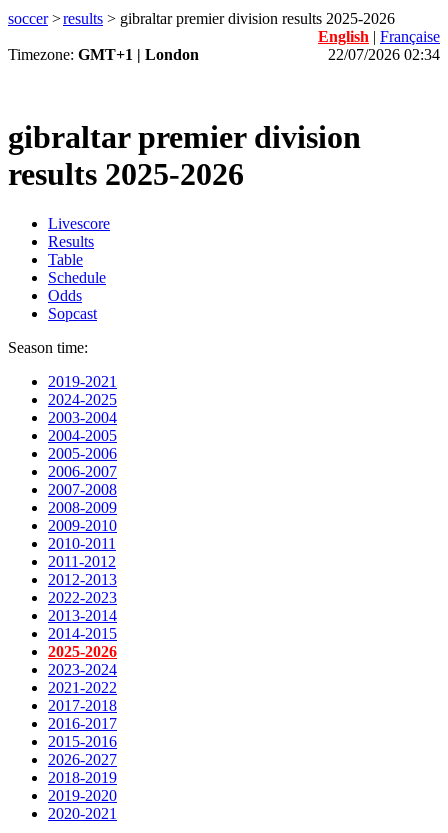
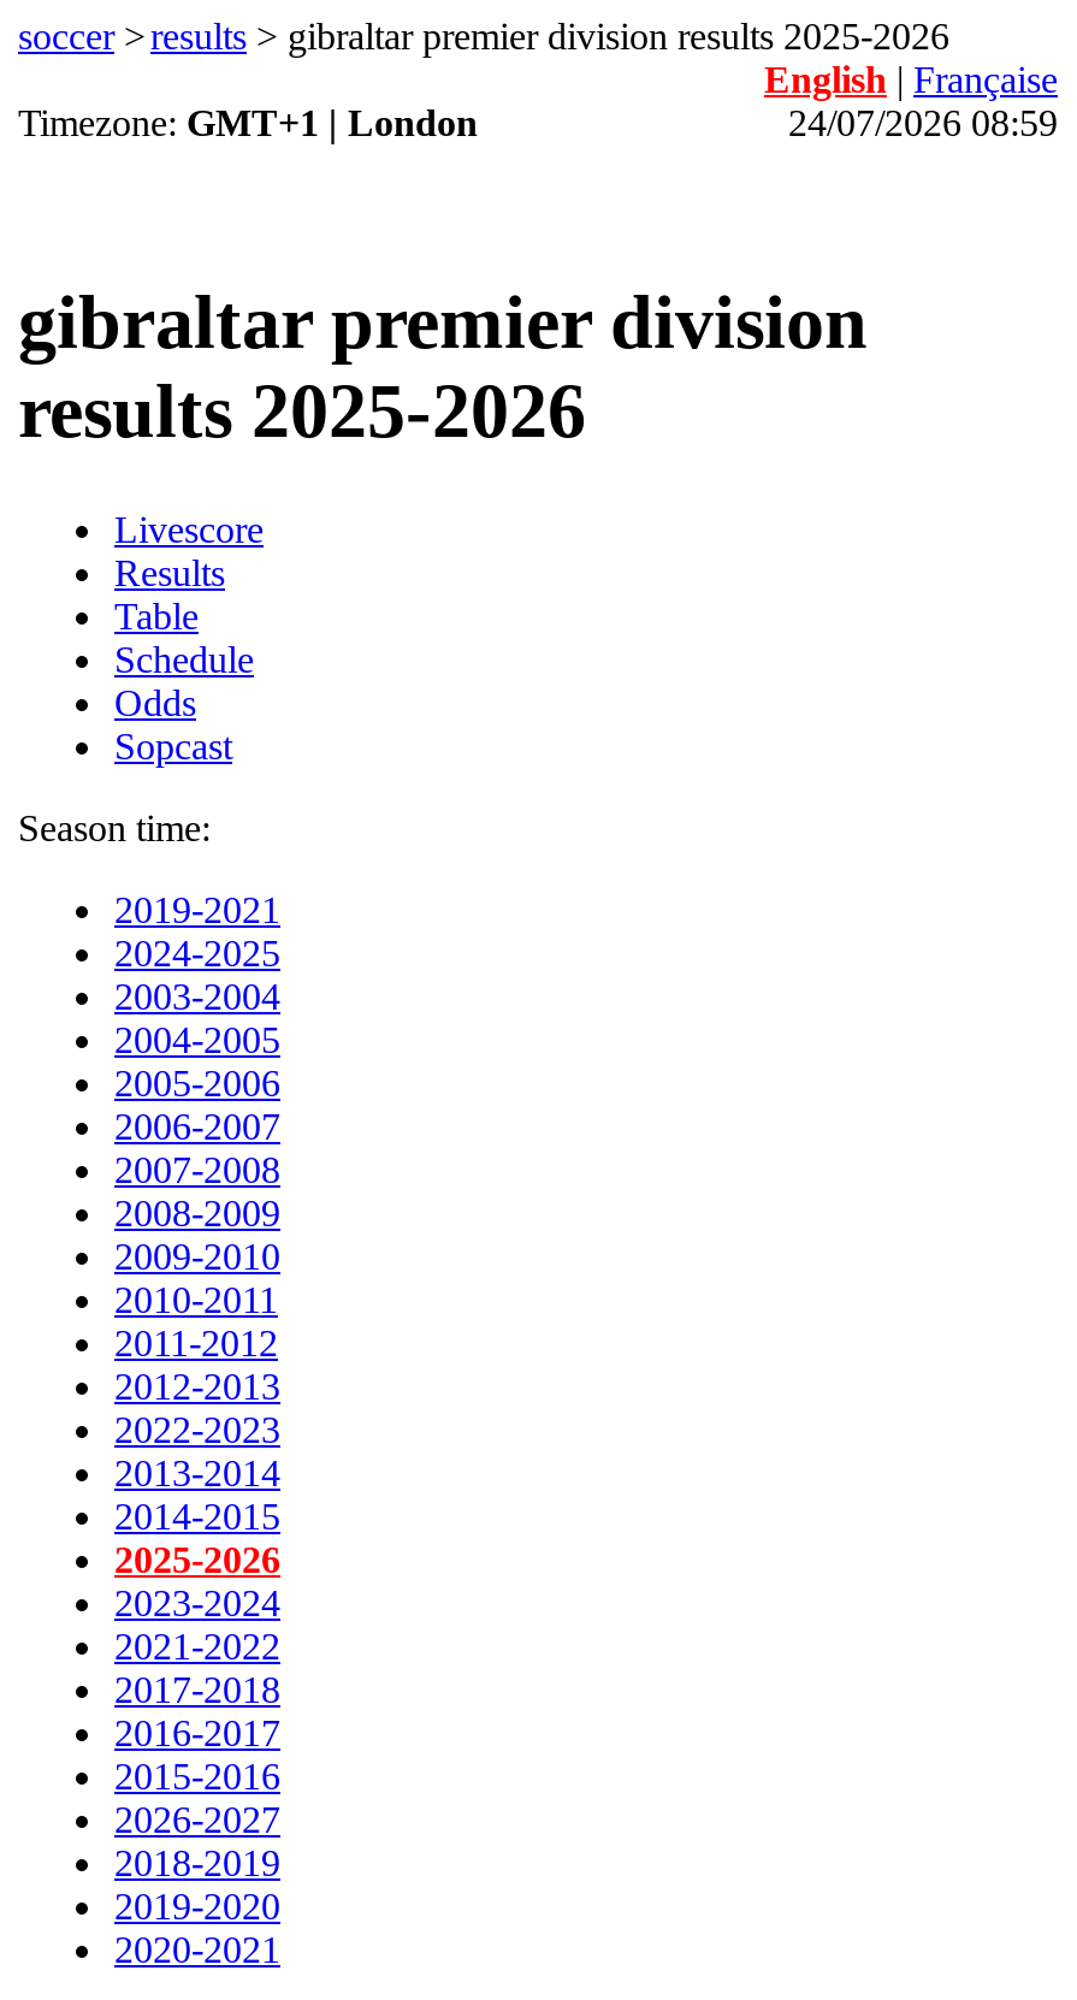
[328,46,440,63] 22/07/2026 02:34 -> [788,102,1058,143] 24/07/2026 08:59

